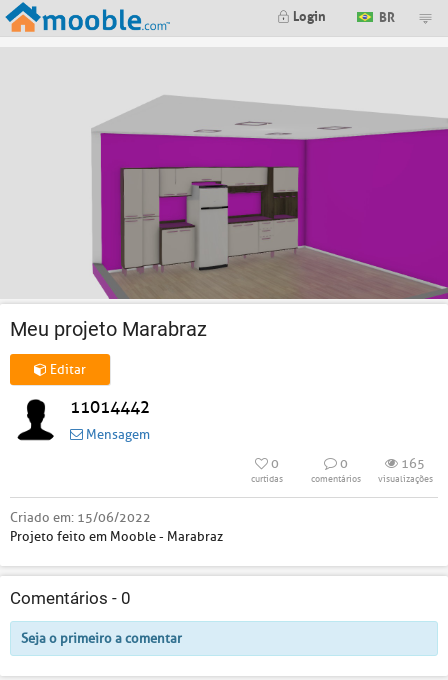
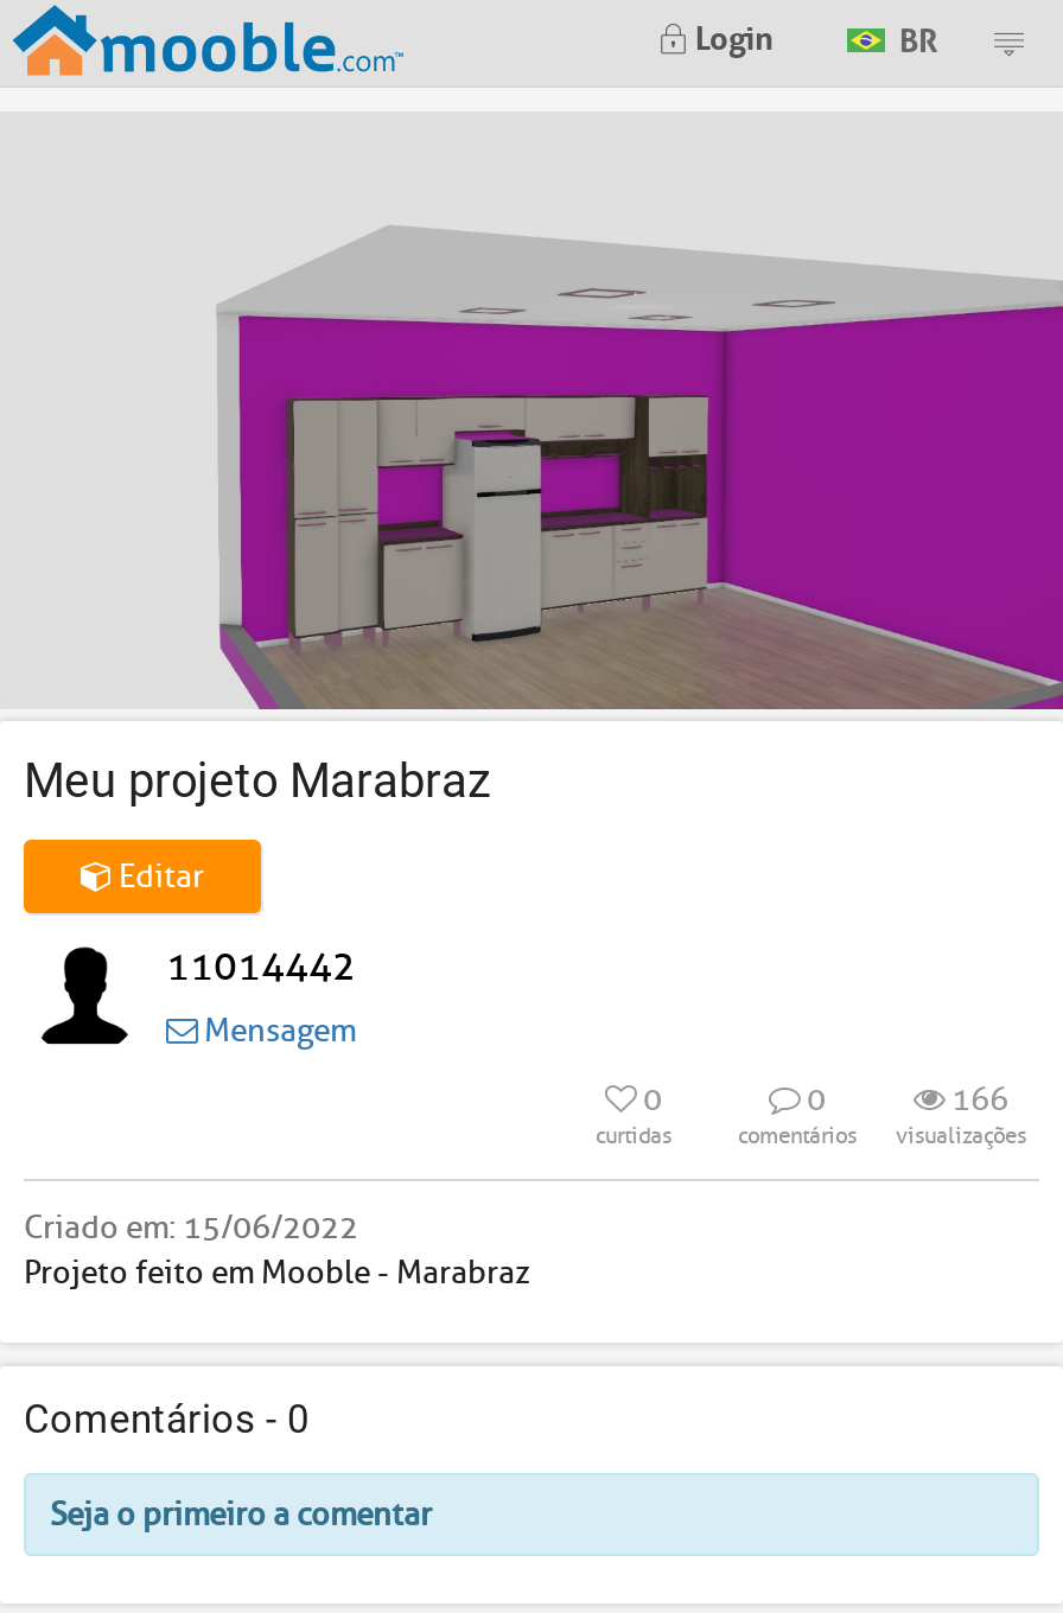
[398,455,425,472] 165 -> [944,1079,1008,1120] 166

